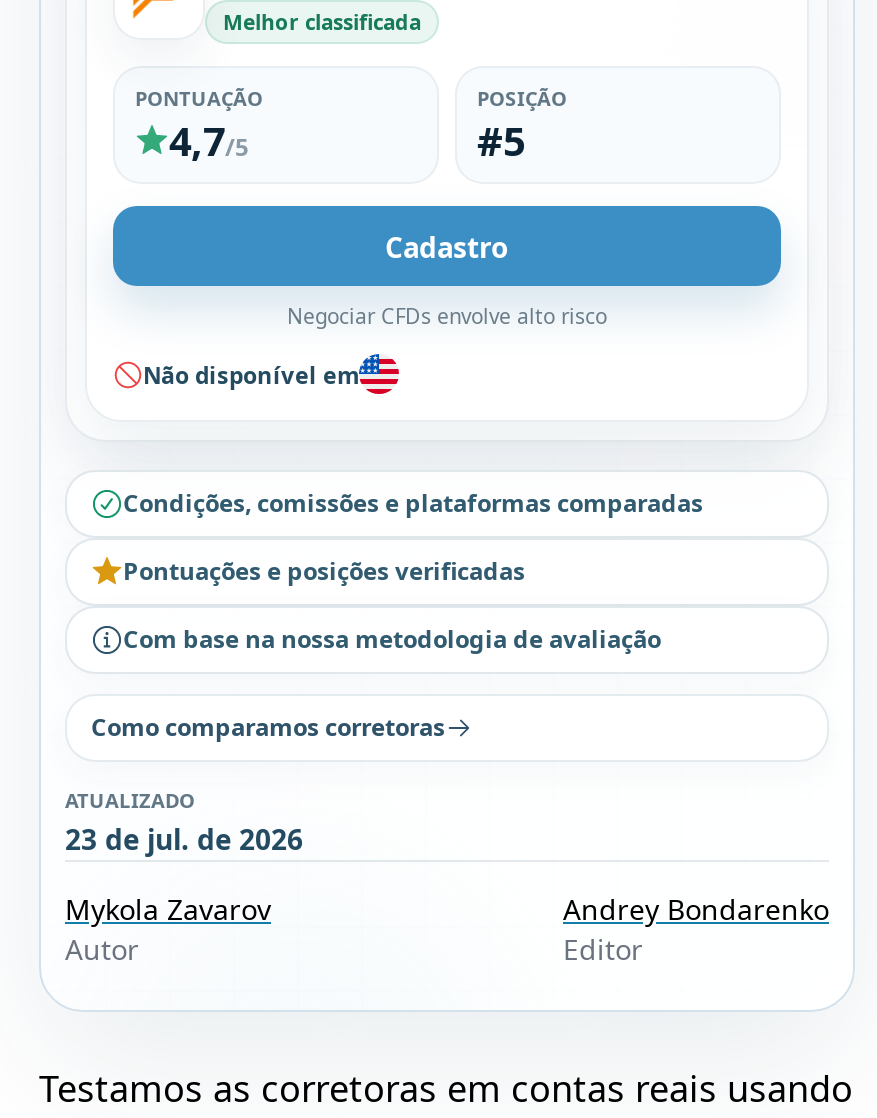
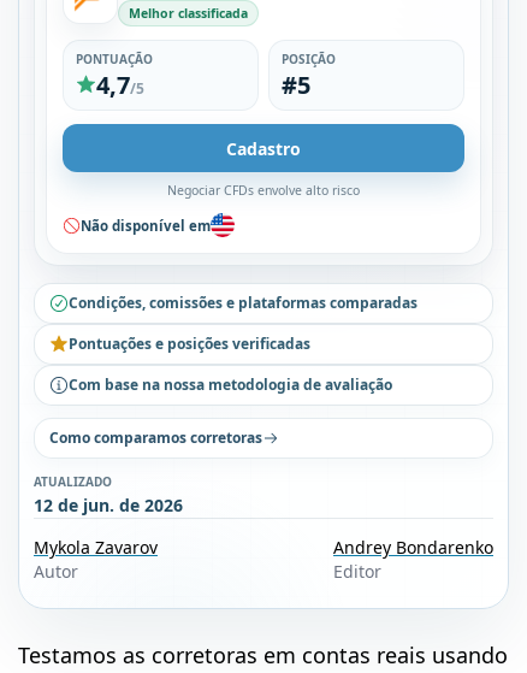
[65,820,303,858] 23 de jul. de 2026 -> [34,494,183,516] 12 de jun. de 2026

